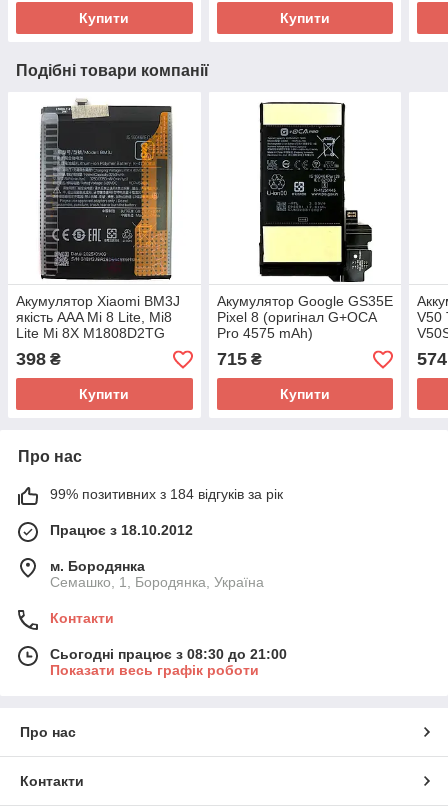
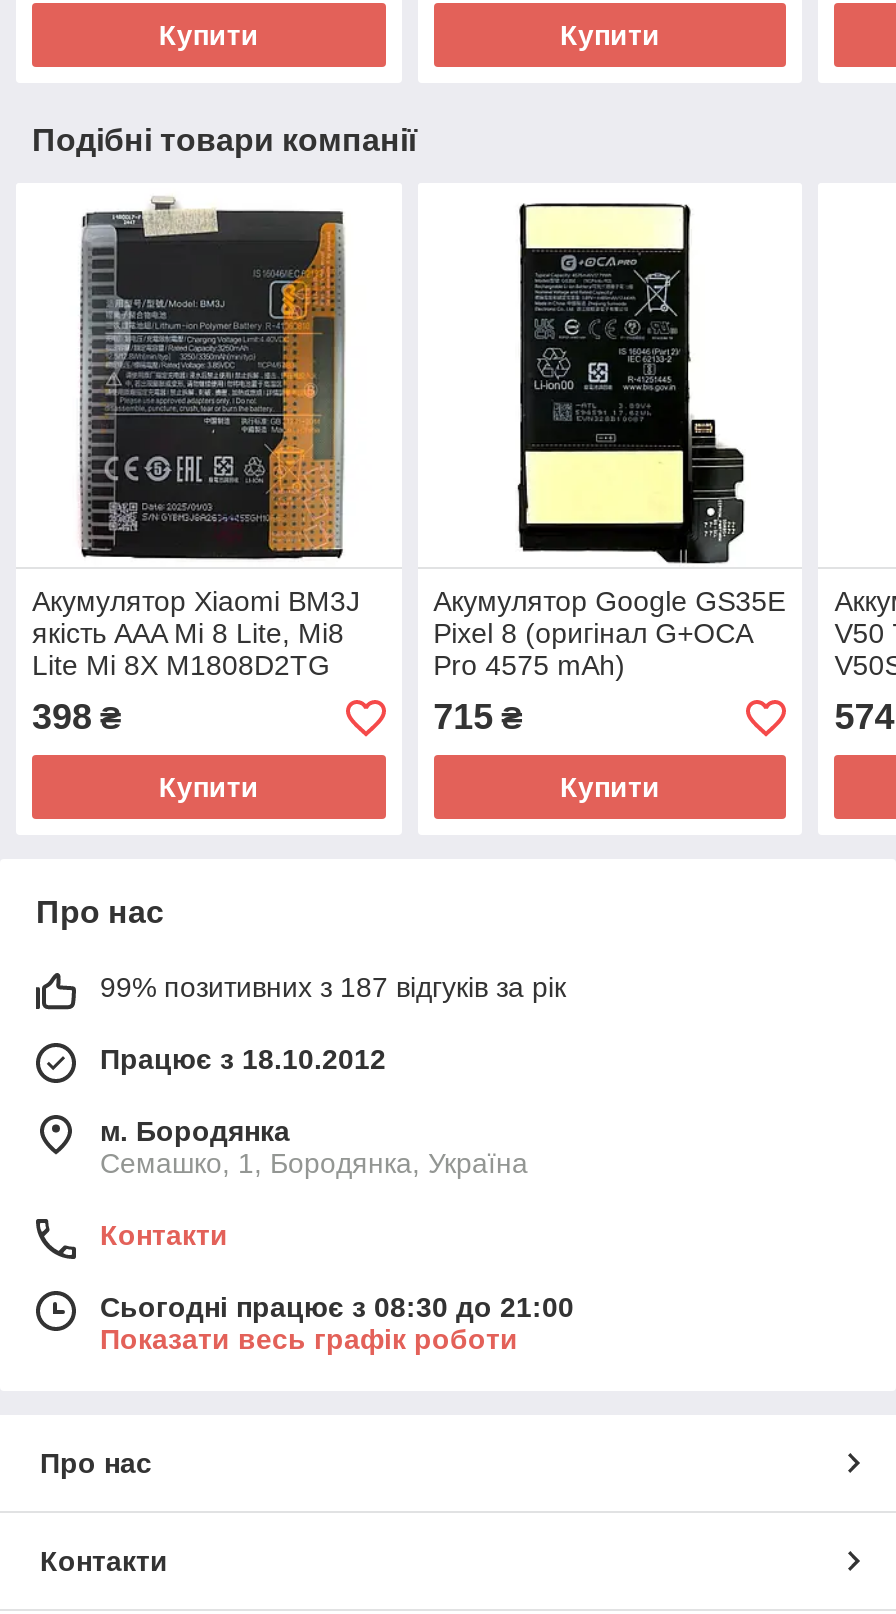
[50,486,283,502] 99% позитивних з 184 відгуків за рік -> [100,972,566,1004] 99% позитивних з 187 відгуків за рік

